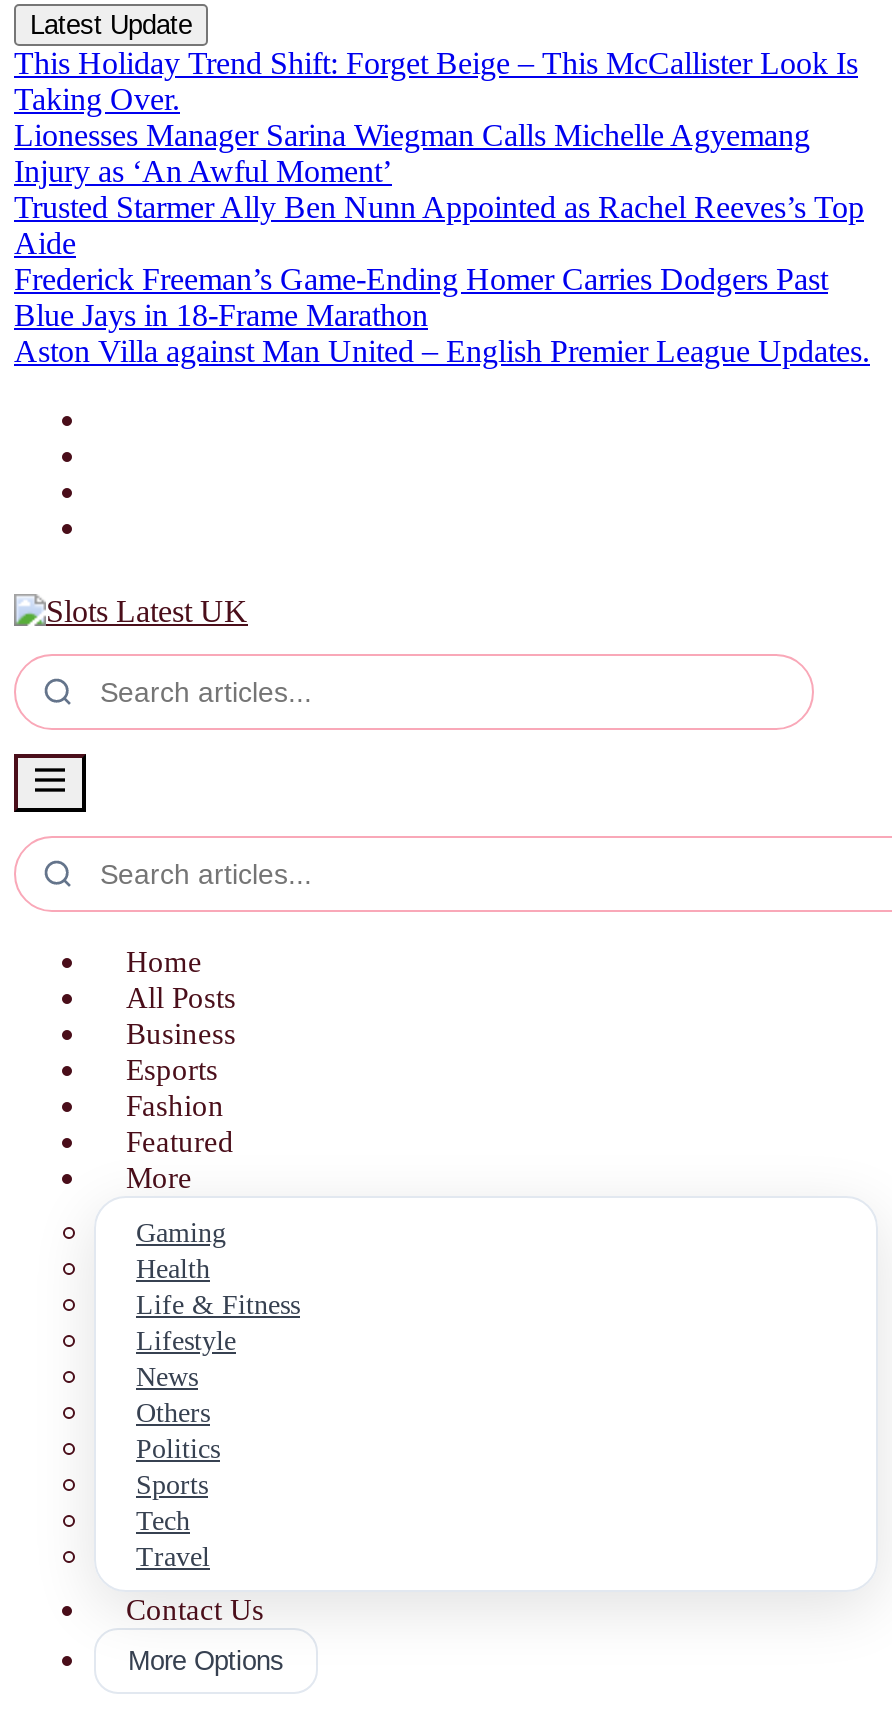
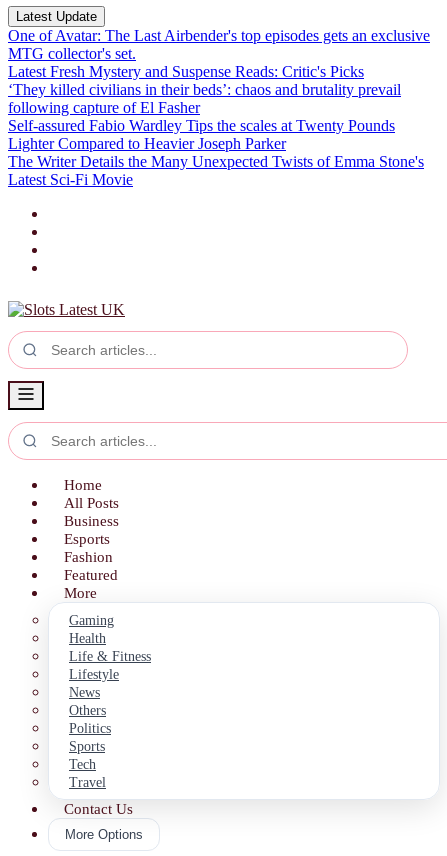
[14,46,870,368] This Holiday Trend Shift: Forget Beige – This McCallister Look Is | Taking Over. | Lionesses Manager Sarina Wiegman Calls Michelle Agyemang | Injury as ‘An Awful Moment’ | Trusted Starmer Ally Ben Nunn Appointed as Rachel Reeves’s Top | Aide | Frederick Freeman’s Game-Ending Homer Carries Dodgers Past | Blue Jays in 18-Frame Marathon | Aston Villa against Man United – English Premier League Updates. -> [8,27,430,188] One of Avatar: The Last Airbender's top episodes gets an exclusive | MTG collector's set. | Latest Fresh Mystery and Suspense Reads: Critic's Picks | ‘They killed civilians in their beds’: chaos and brutality prevail | following capture of El Fasher | Self-assured Fabio Wardley Tips the scales at Twenty Pounds | Lighter Compared to Heavier Joseph Parker | The Writer Details the Many Unexpected Twists of Emma Stone's | Latest Sci-Fi Movie

